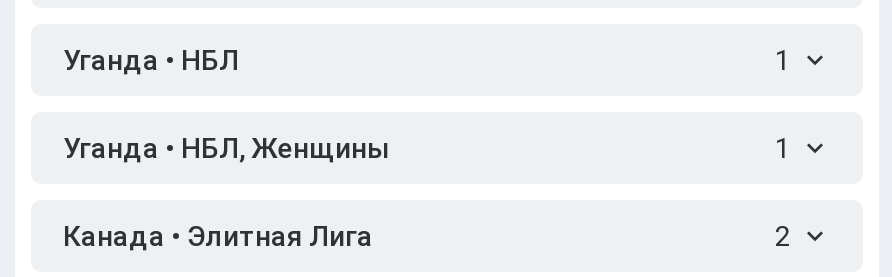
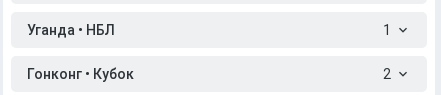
[63,132,791,252] Уганда • НБЛ, Женщины | 1 | Канада • Элитная Лига -> [27,66,134,82] Гонконг • Кубок

